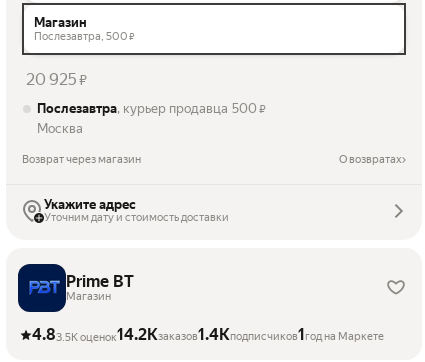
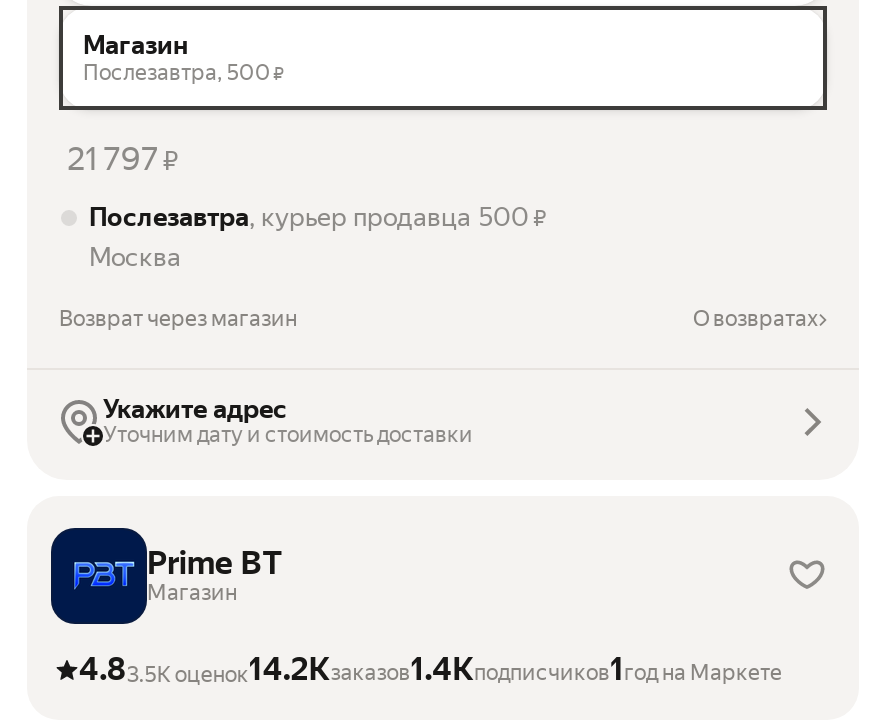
[26,70,87,89] 20 925 ₽ -> [67,140,179,178] 21 797 ₽

